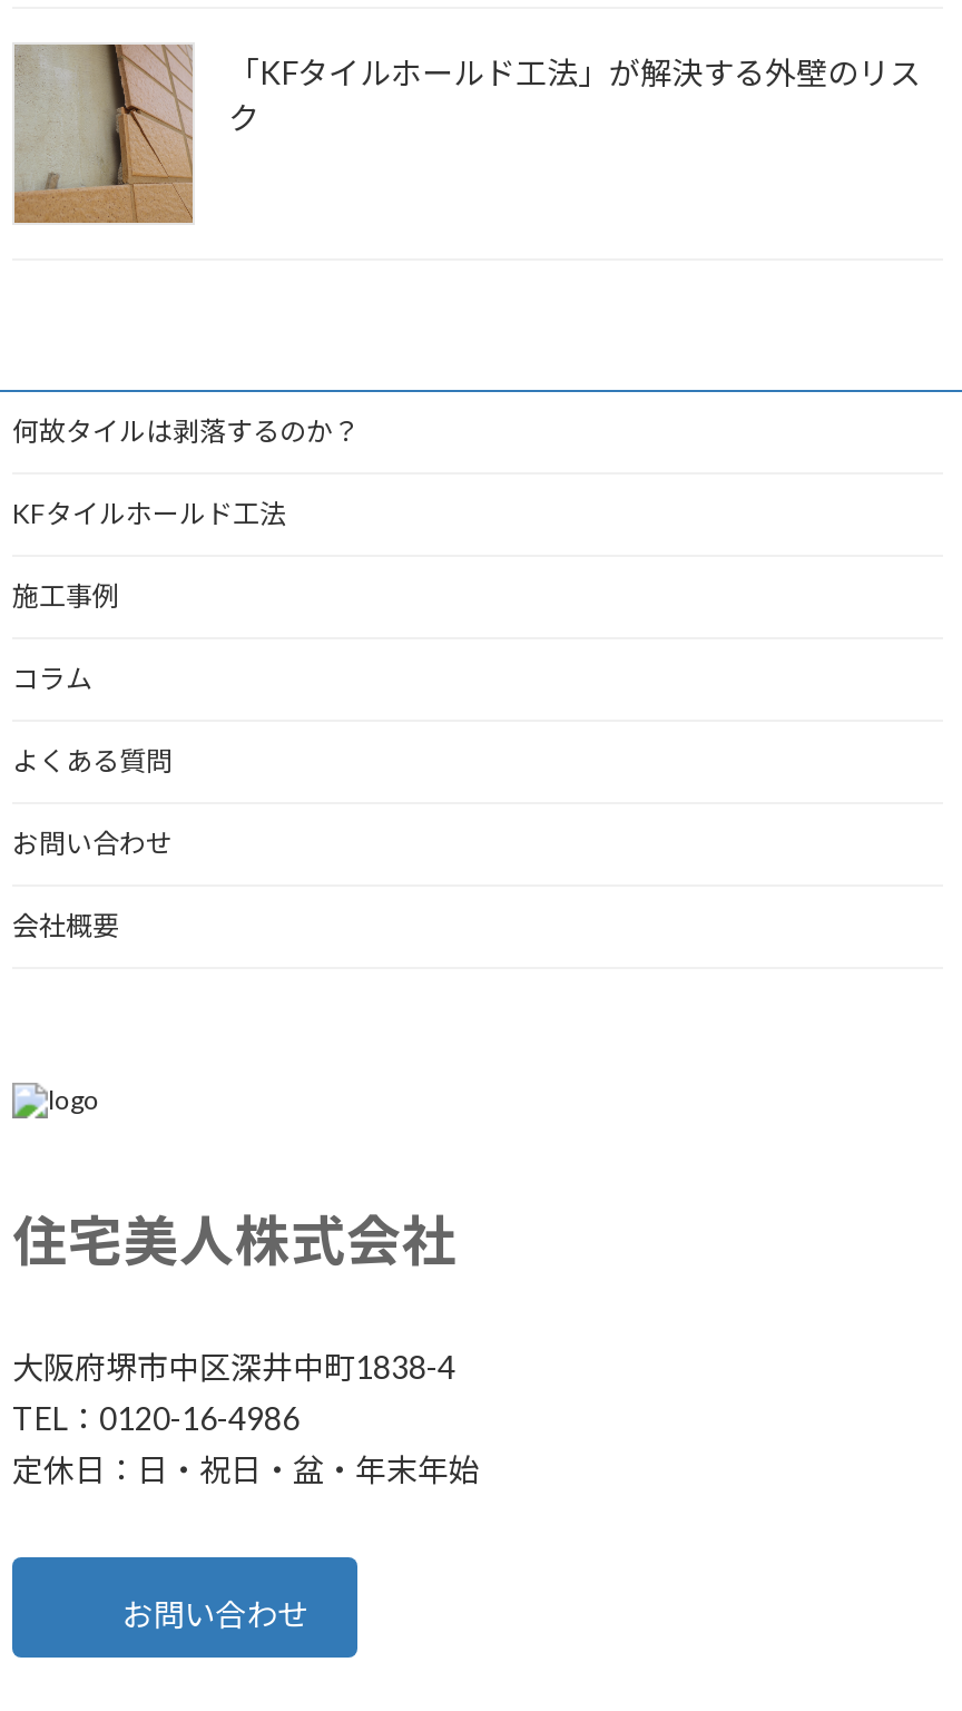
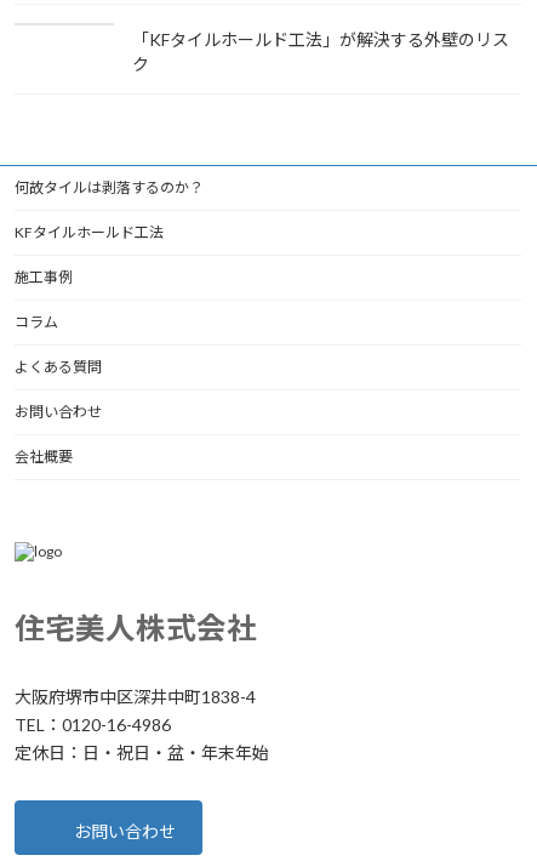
[12,42,195,225] [image] -> none

